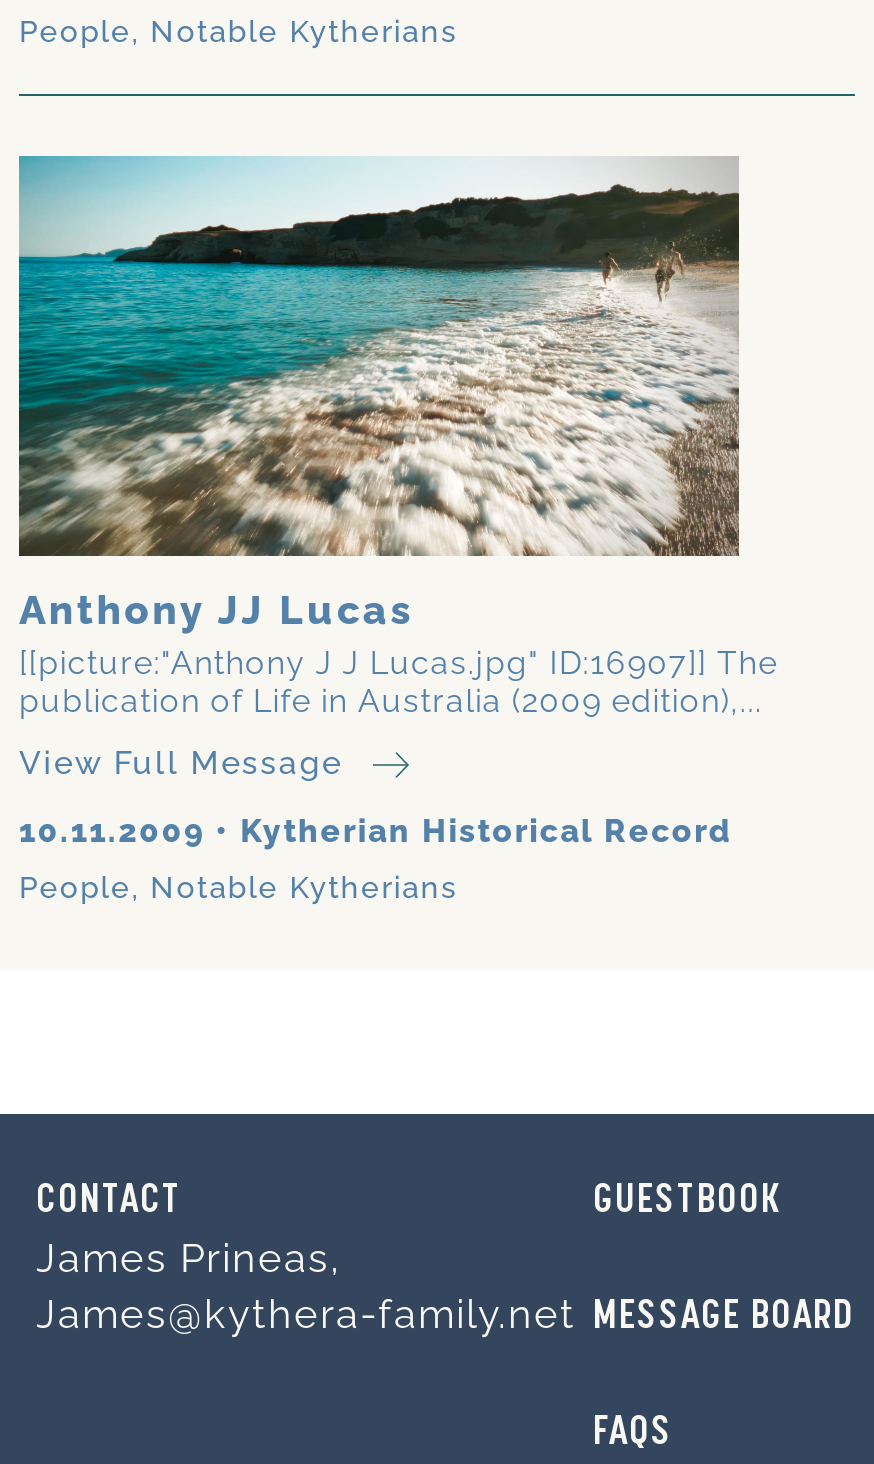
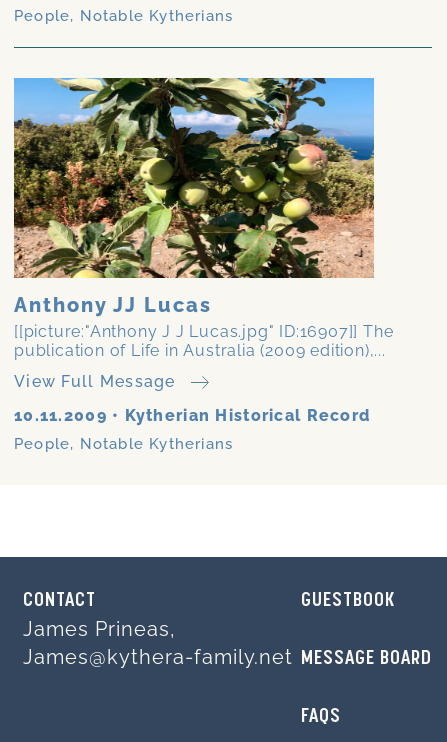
[17,156,741,558] [image] -> [13,77,375,279] [image]

